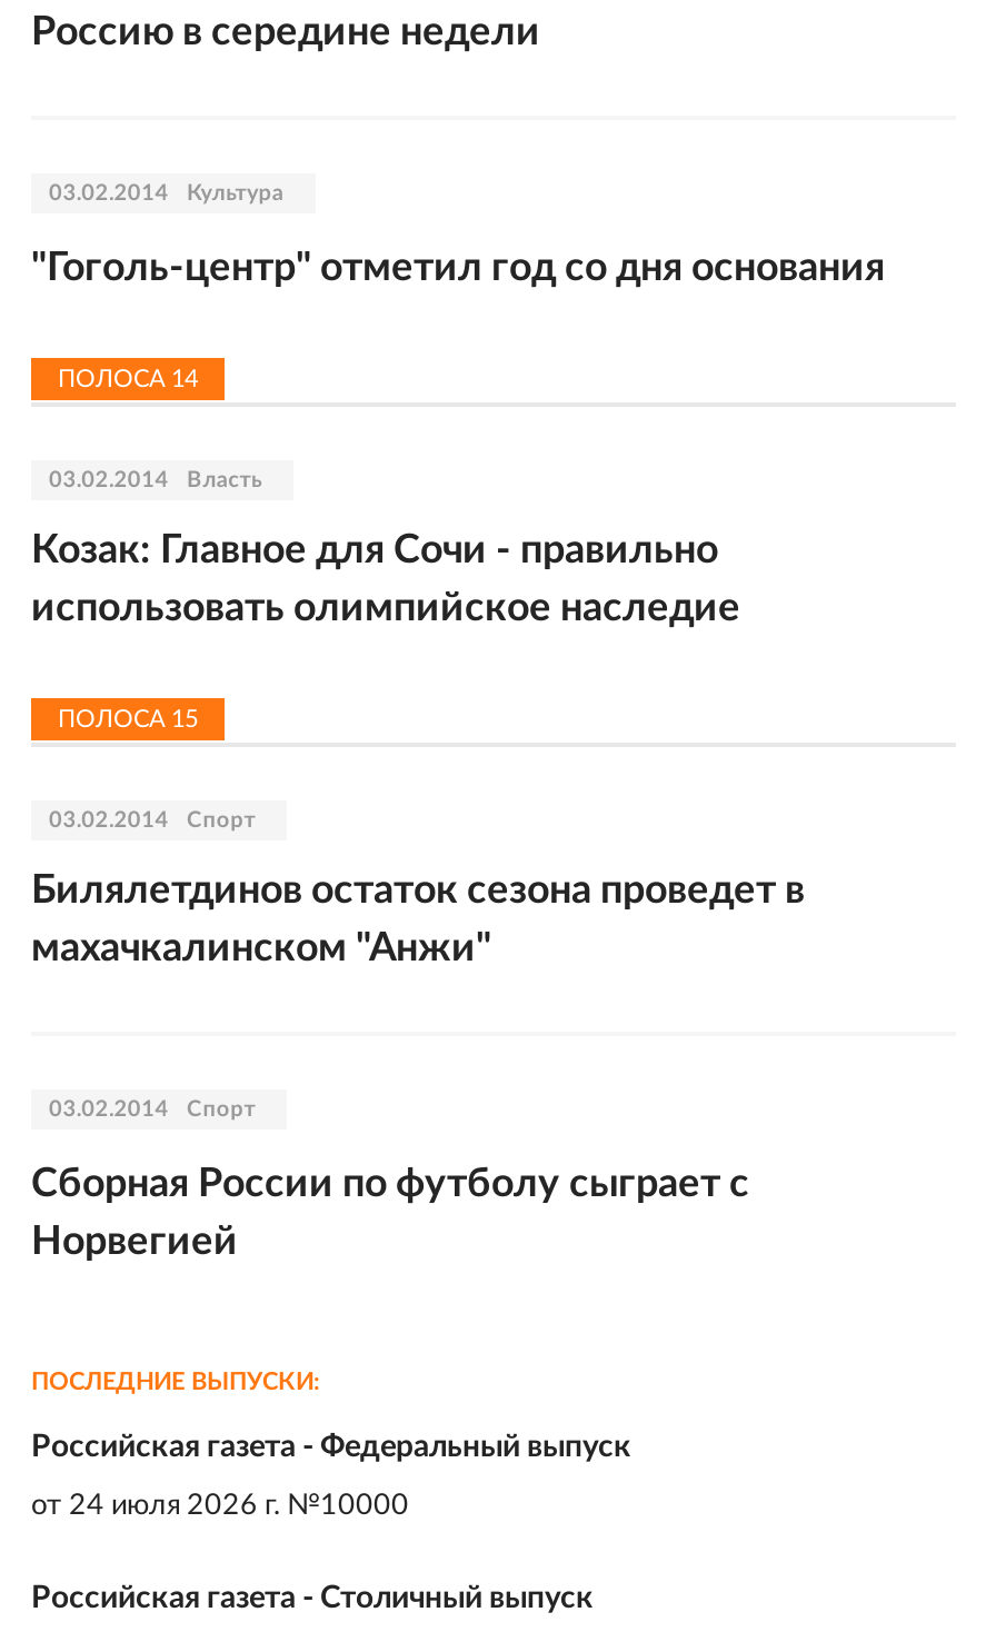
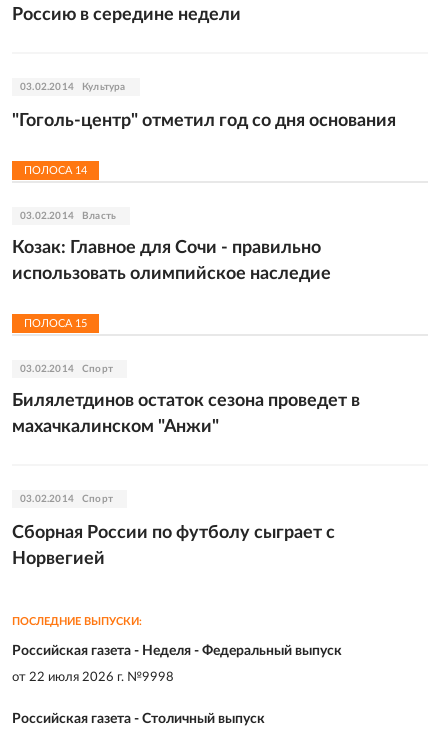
[31,1432,631,1463] Российская газета - Федеральный выпуск -> [12,644,342,658] Российская газета - Неделя - Федеральный выпуск
[31,1492,409,1521] от 24 июля 2026 г. №10000 -> [12,671,174,684] от 22 июля 2026 г. №9998

